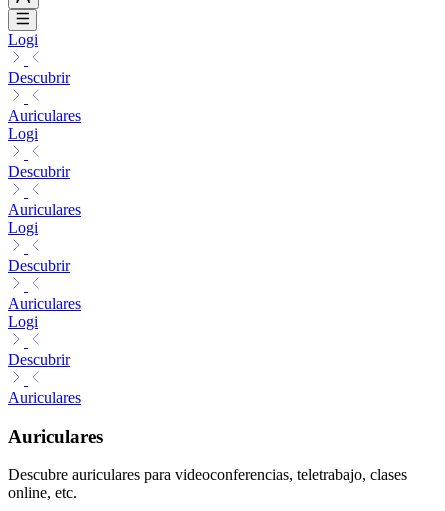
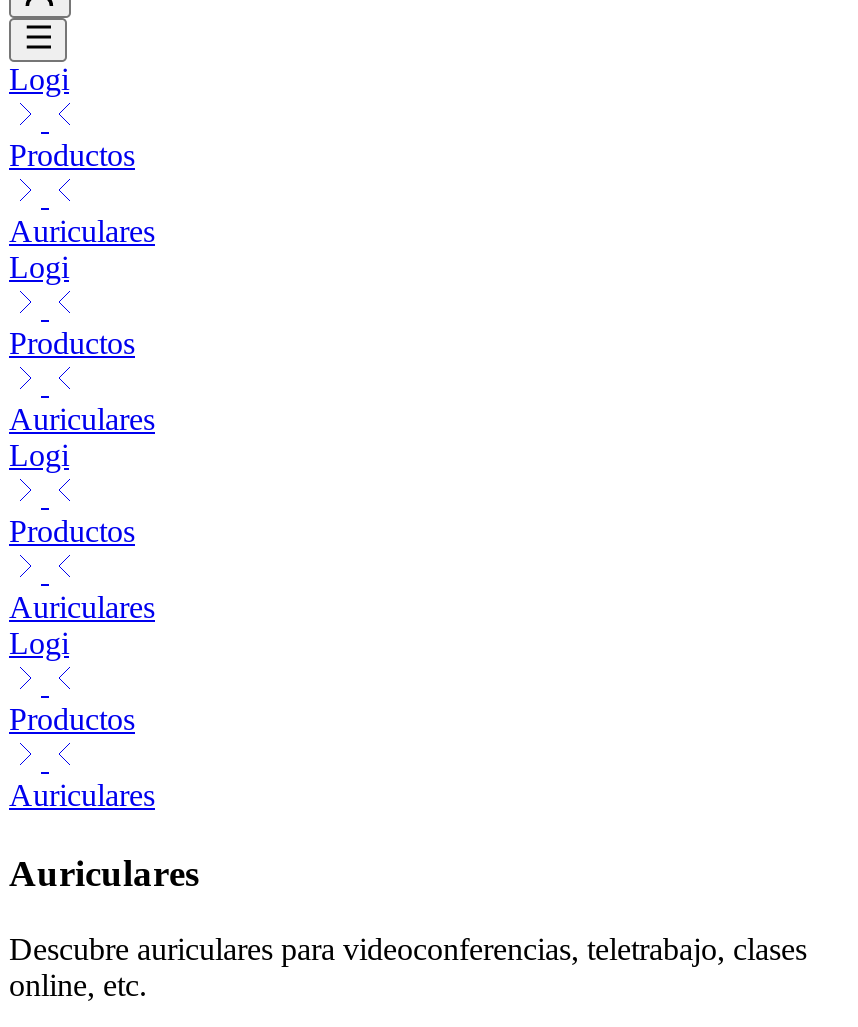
[8,69,70,86] Descubrir -> [9,138,135,172] Productos
[8,163,70,180] Descubrir -> [9,326,135,360] Productos
[8,257,70,274] Descubrir -> [9,514,135,548] Productos
[8,351,70,368] Descubrir -> [9,702,135,736] Productos

